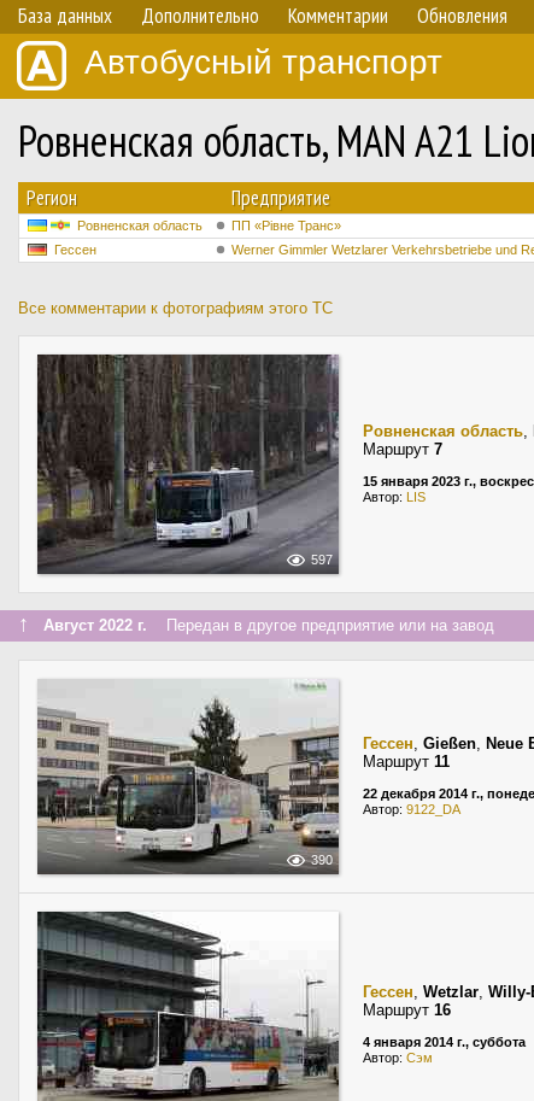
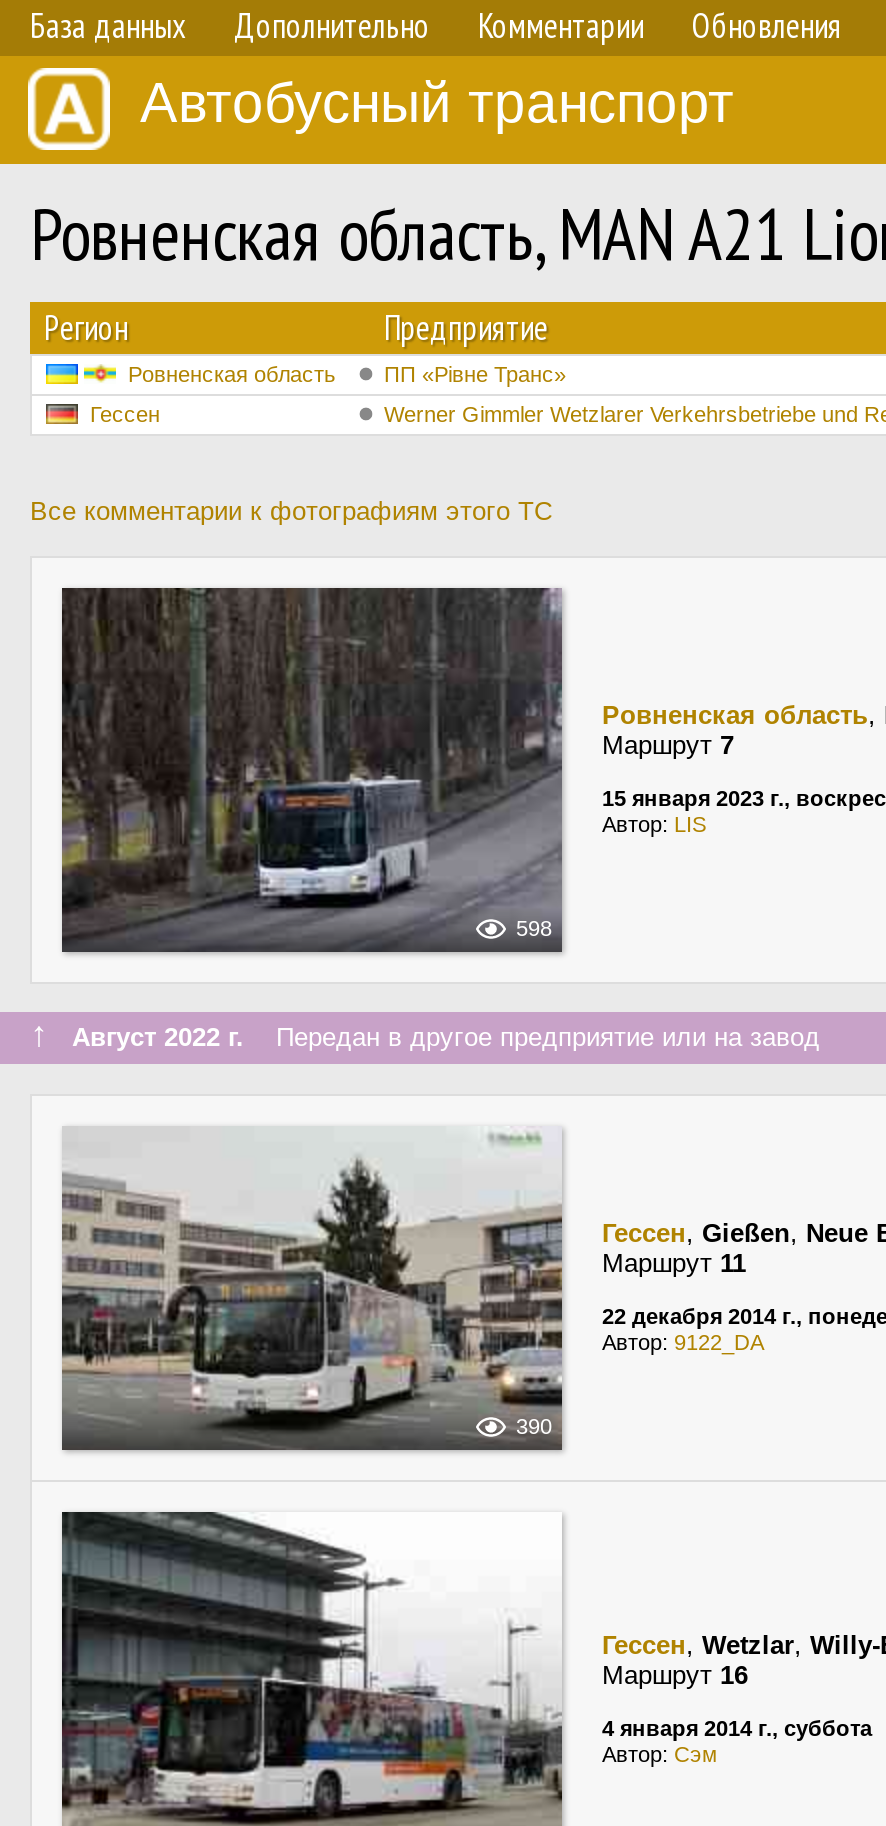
[311,552,333,567] 597 -> [516,916,552,940] 598

